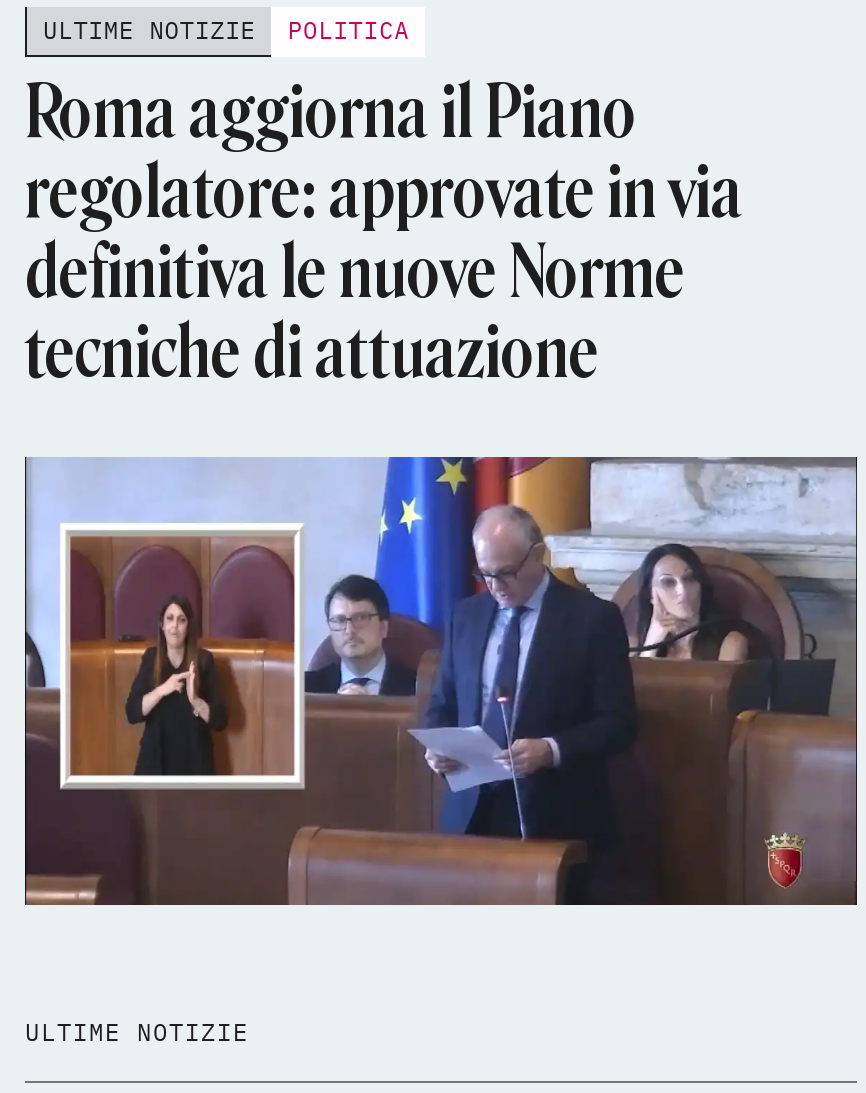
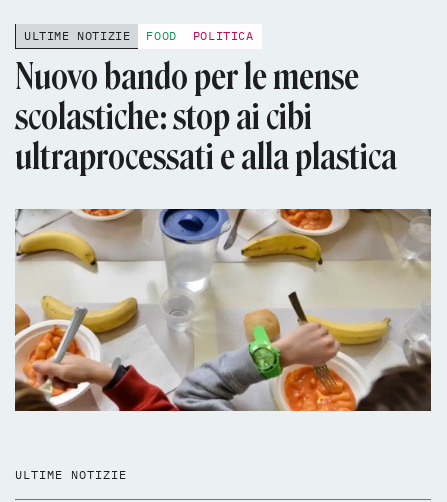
none -> [146,28,177,43] FOOD
[25,69,743,395] Roma aggiorna il Piano | regolatore: approvate in via | definitiva le nuove Norme | tecniche di attuazione -> [15,55,397,178] Nuovo bando per le mense | scolastiche: stop ai cibi | ultraprocessati e alla plastica
[23,455,857,909] [image] -> [14,208,431,413] [image]

